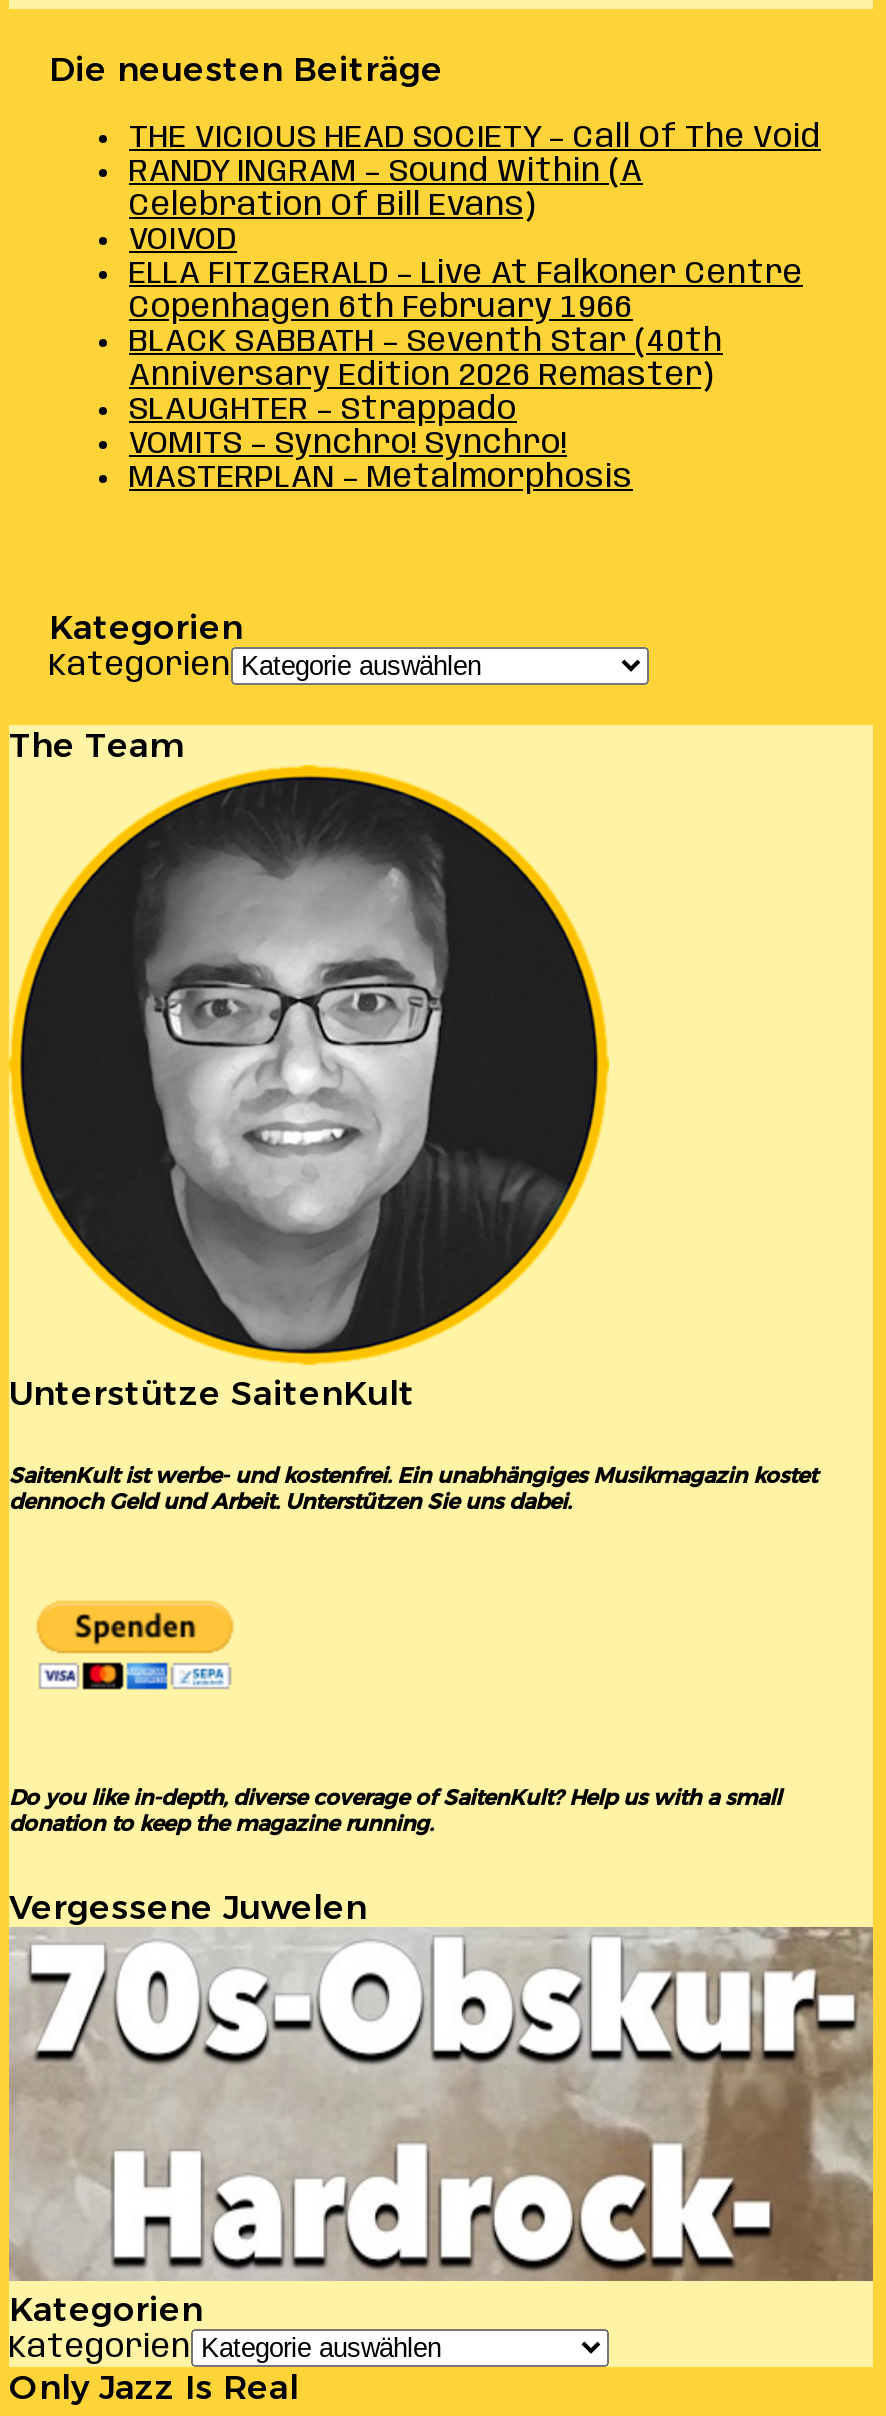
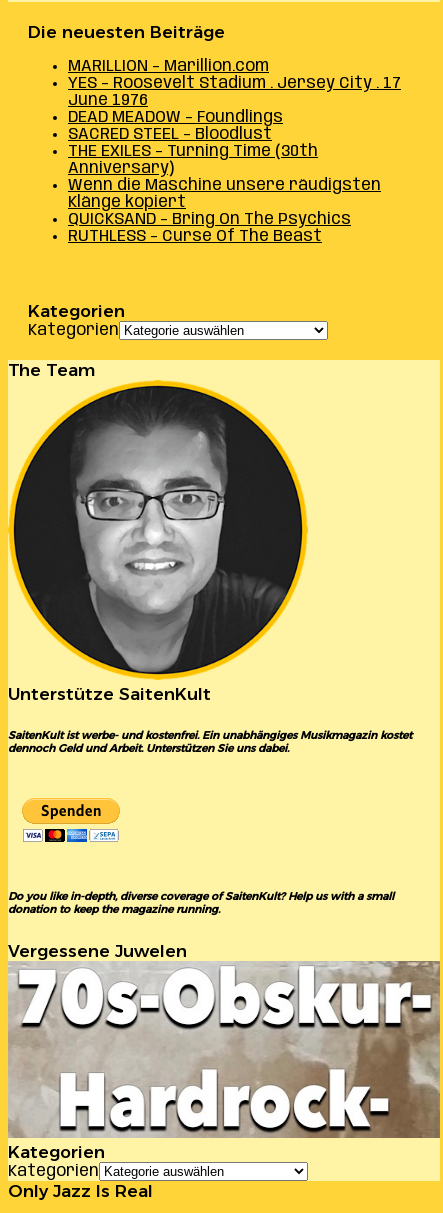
[129,122,821,496] THE VICIOUS HEAD SOCIETY – Call Of The Void | RANDY INGRAM – Sound Within (A | Celebration Of Bill Evans) | VOIVOD | ELLA FITZGERALD – Live At Falkoner Centre | Copenhagen 6th February 1966 | BLACK SABBATH – Seventh Star (40th | Anniversary Edition 2026 Remaster) | SLAUGHTER – Strappado | VOMITS – Synchro! Synchro! | MASTERPLAN – Metalmorphosis -> [68,58,401,245] MARILLION – Marillion.com | YES – Roosevelt Stadium . Jersey City . 17 | June 1976 | DEAD MEADOW – Foundlings | SACRED STEEL – Bloodlust | THE EXILES – Turning Time (30th | Anniversary) | Wenn die Maschine unsere räudigsten | Klänge kopiert | QUICKSAND – Bring On The Psychics | RUTHLESS – Curse Of The Beast

